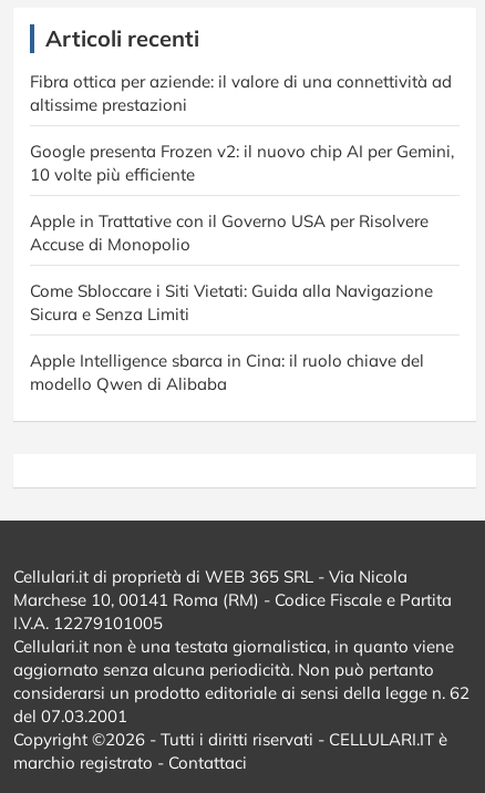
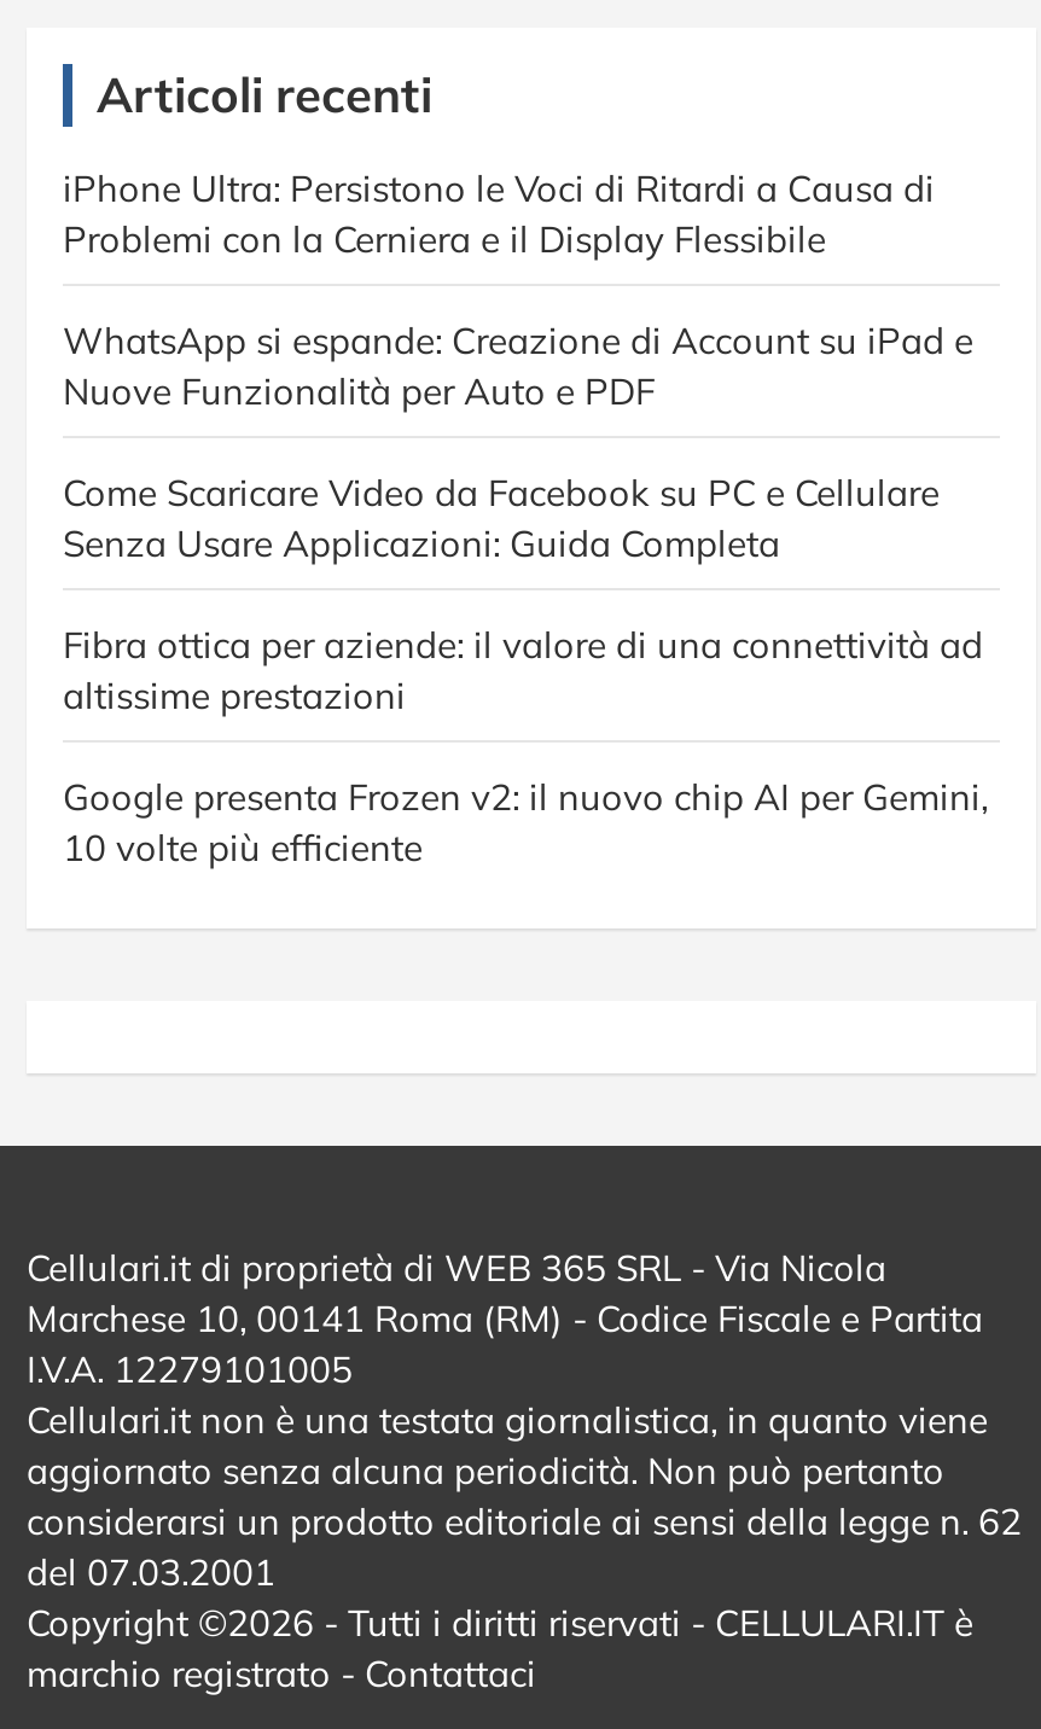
none -> [63,165,973,566] iPhone Ultra: Persistono le Voci di Ritardi a Causa di | Problemi con la Cerniera e il Display Flessibile | WhatsApp si espande: Creazione di Account su iPad e | Nuove Funzionalità per Auto e PDF | Come Scaricare Video da Facebook su PC e Cellulare | Senza Usare Applicazioni: Guida Completa
moved [30,71,454,185] -> [63,622,988,870]: Fibra ottica per aziende: il valore di una connettività ad | altissime prestazioni | Google presenta Frozen v2: il nuovo chip AI per Gemini, | 10 volte più efficiente
[30,210,433,394] Apple in Trattative con il Governo USA per Risolvere | Accuse di Monopolio | Come Sbloccare i Siti Vietati: Guida alla Navigazione | Sicura e Senza Limiti | Apple Intelligence sbarca in Cina: il ruolo chiave del | modello Qwen di Alibaba -> none

